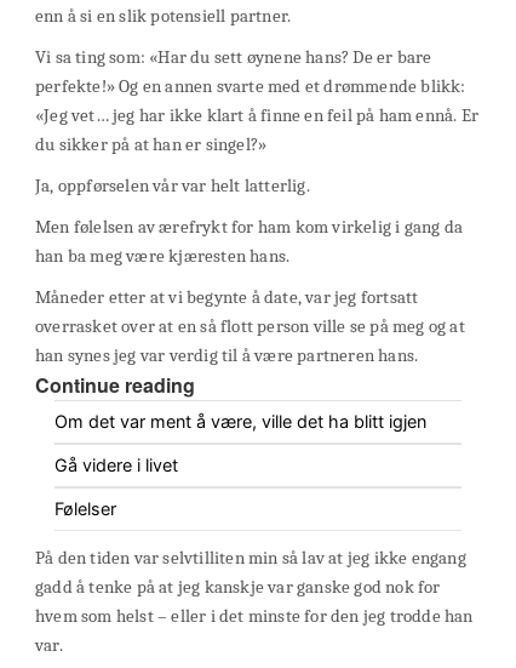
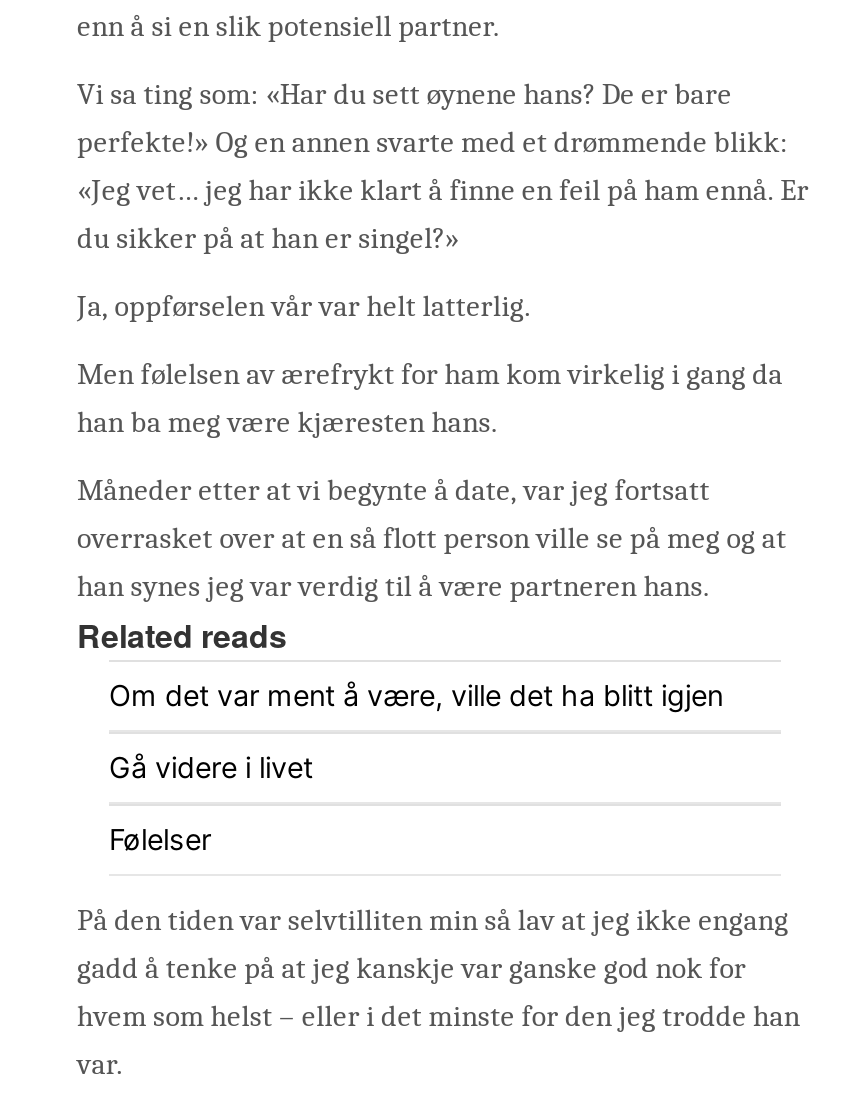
[35,371,195,399] Continue reading -> [77,612,287,658] Related reads

